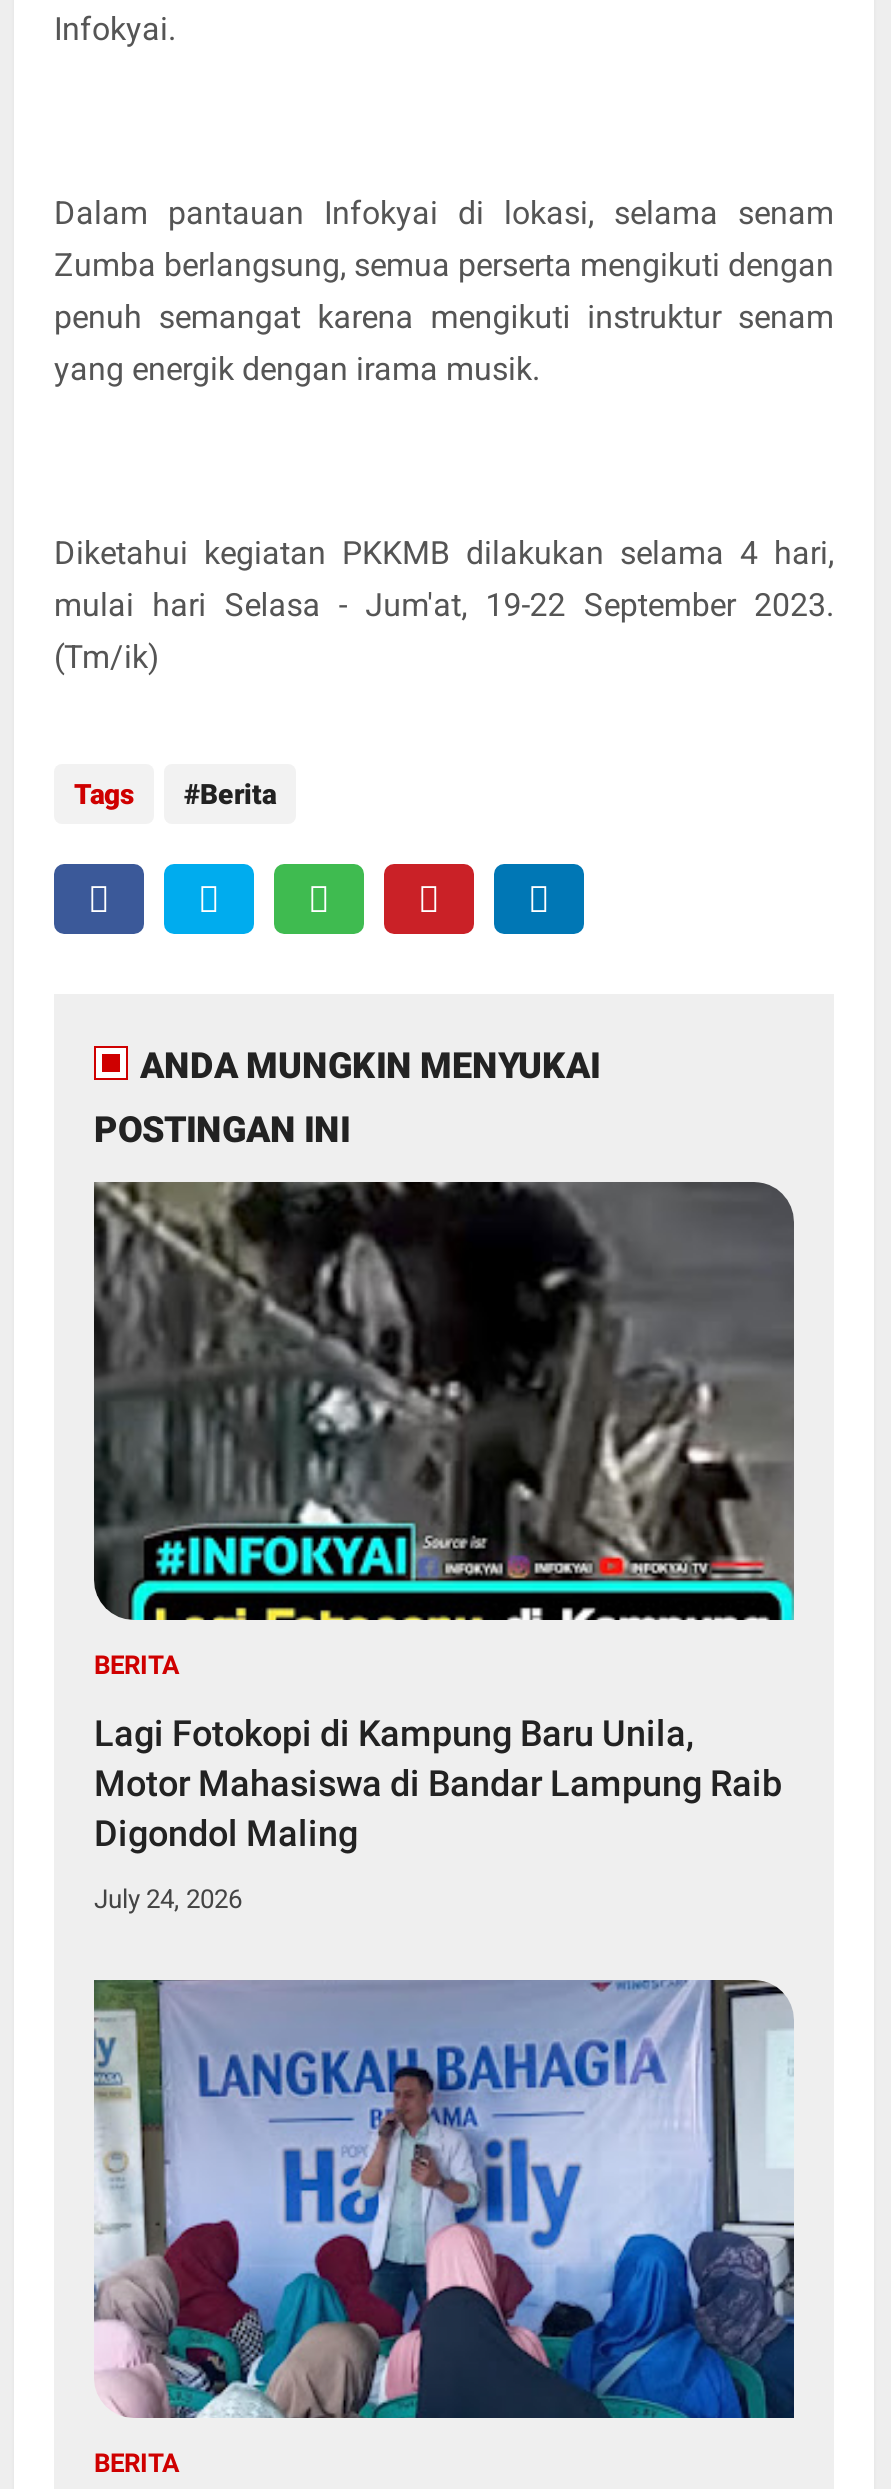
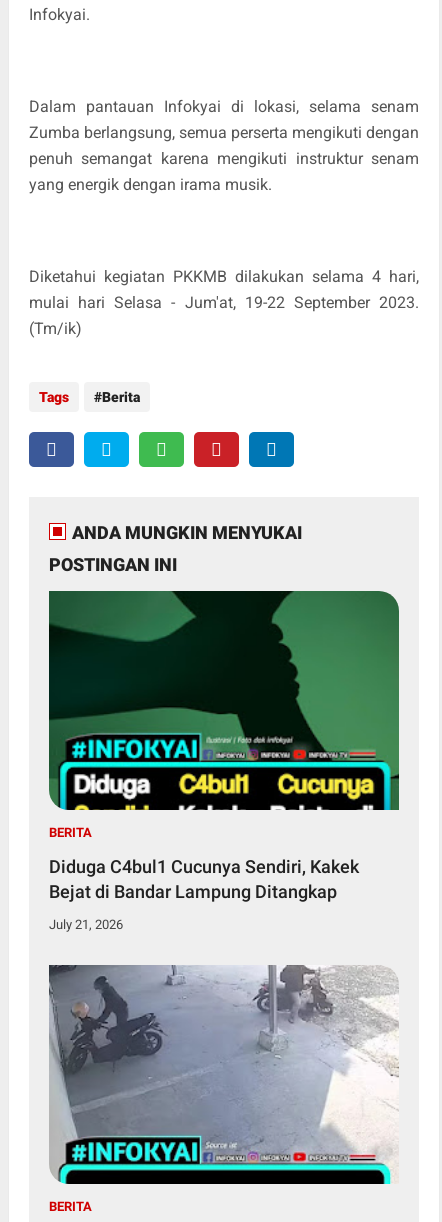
[94,1180,796,1622] [image] -> [48,591,400,811] [image]
[94,1712,782,1854] Lagi Fotokopi di Kampung Baru Unila, | Motor Mahasiswa di Bandar Lampung Raib | Digondol Maling -> [49,856,359,902] Diduga C4bul1 Cucunya Sendiri, Kakek | Bejat di Bandar Lampung Ditangkap
[94,1884,242,1914] July 24, 2026 -> [49,917,123,932] July 21, 2026
[94,1978,796,2420] [image] -> [49,965,399,1185] [image]

